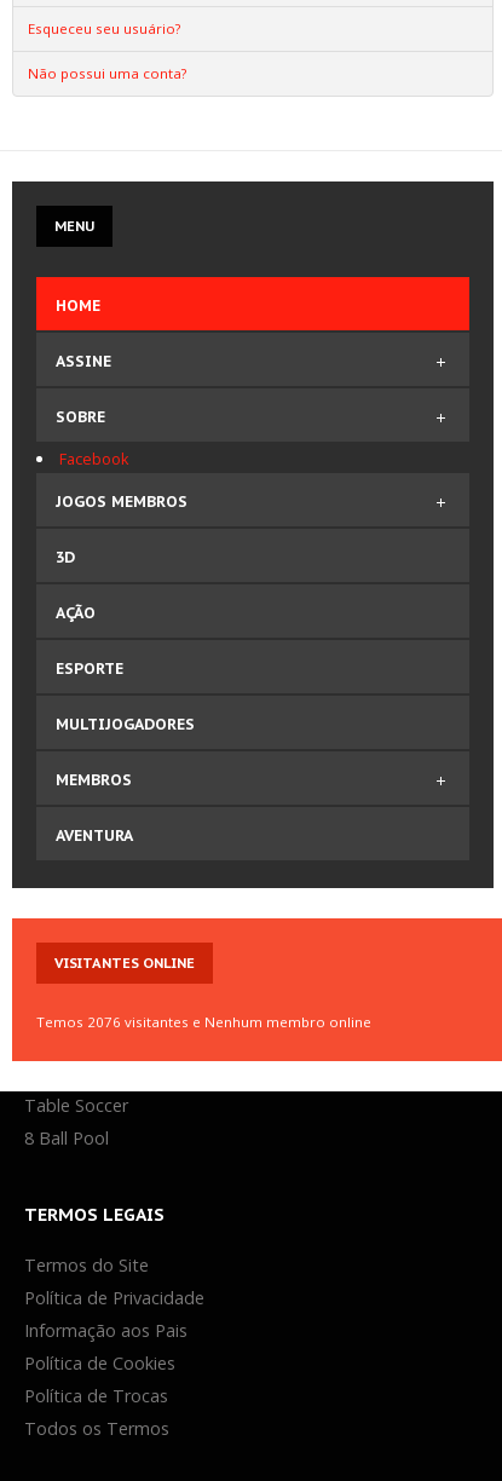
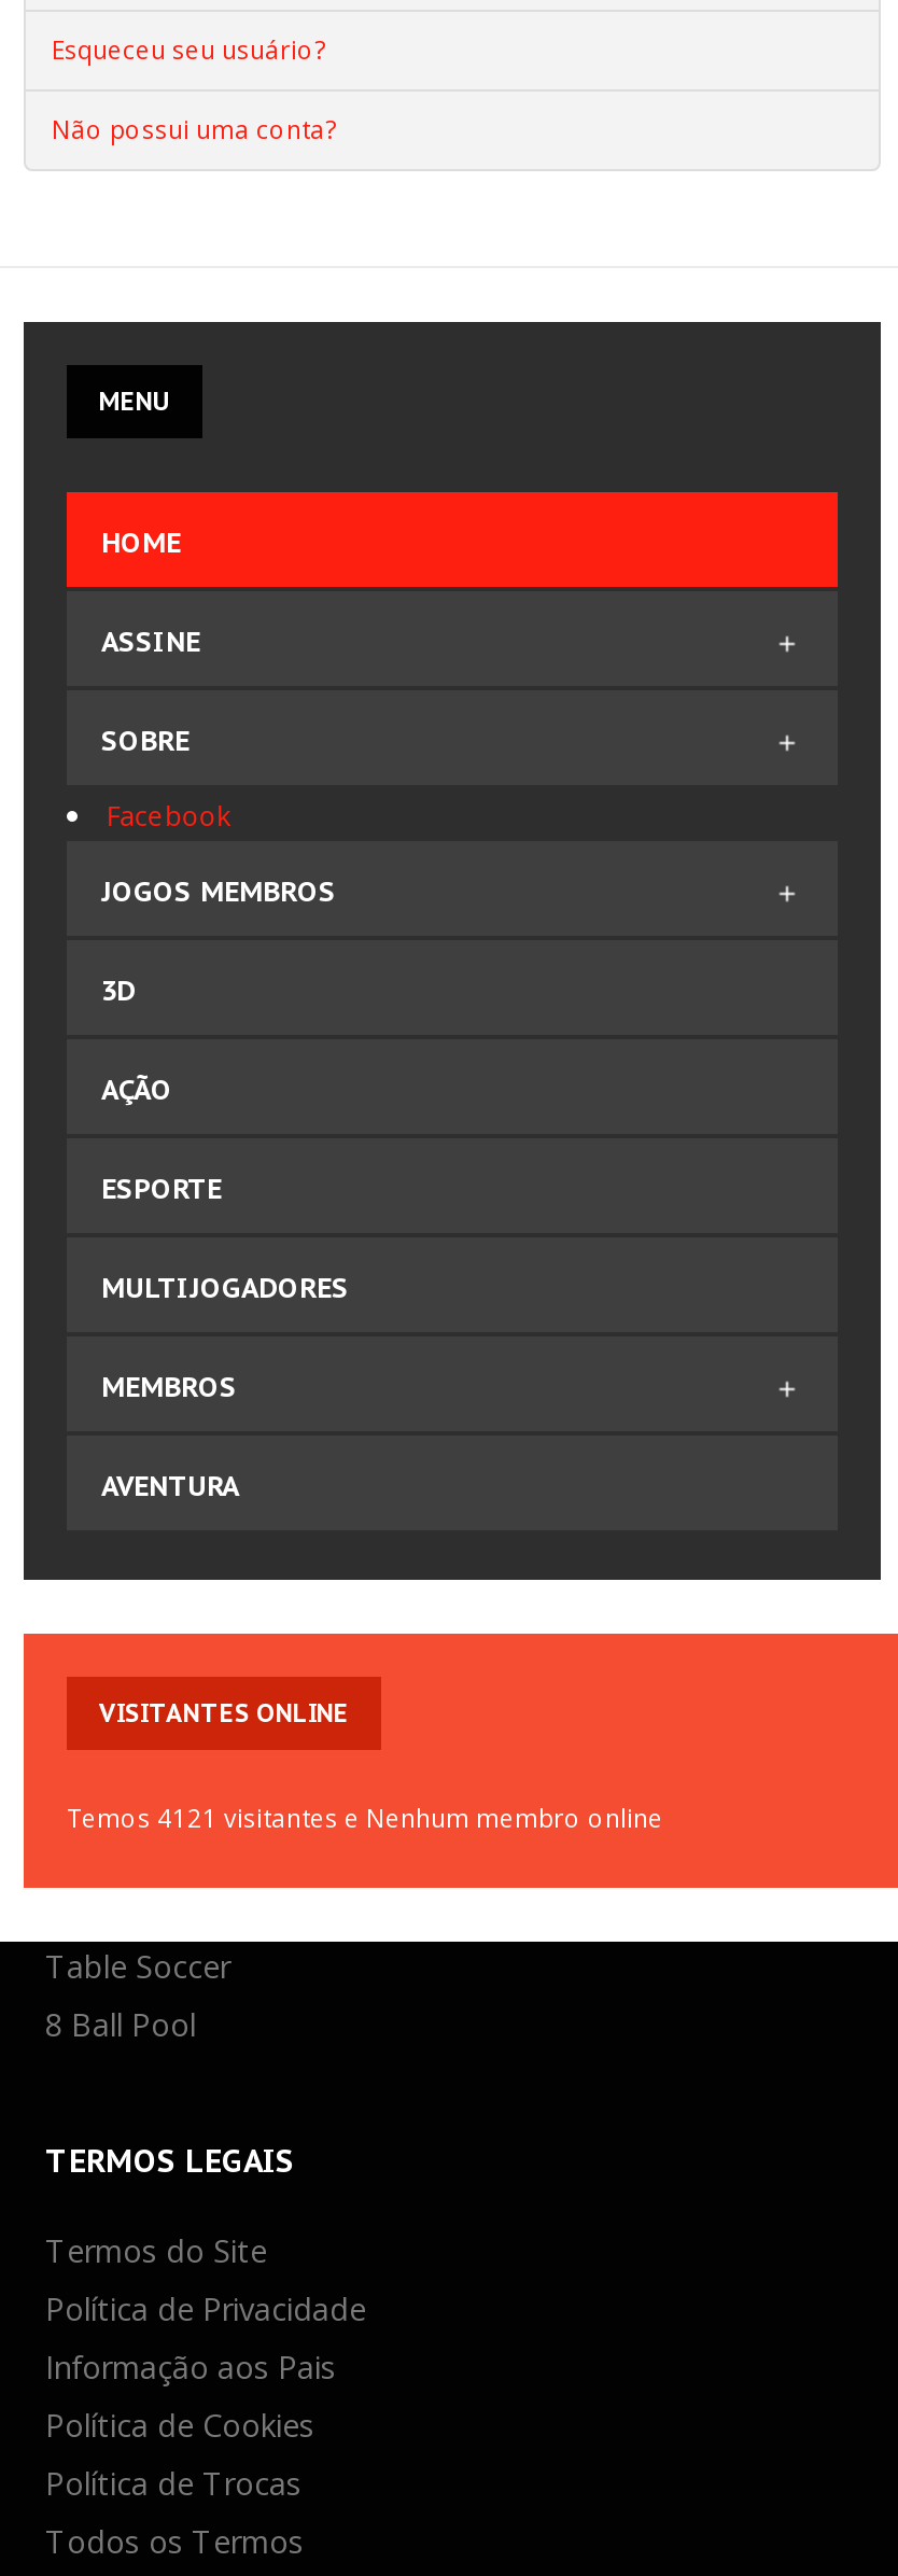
[36,1013,371,1031] Temos 2076 visitantes e Nenhum membro online -> [67,1802,663,1834] Temos 4121 visitantes e Nenhum membro online

